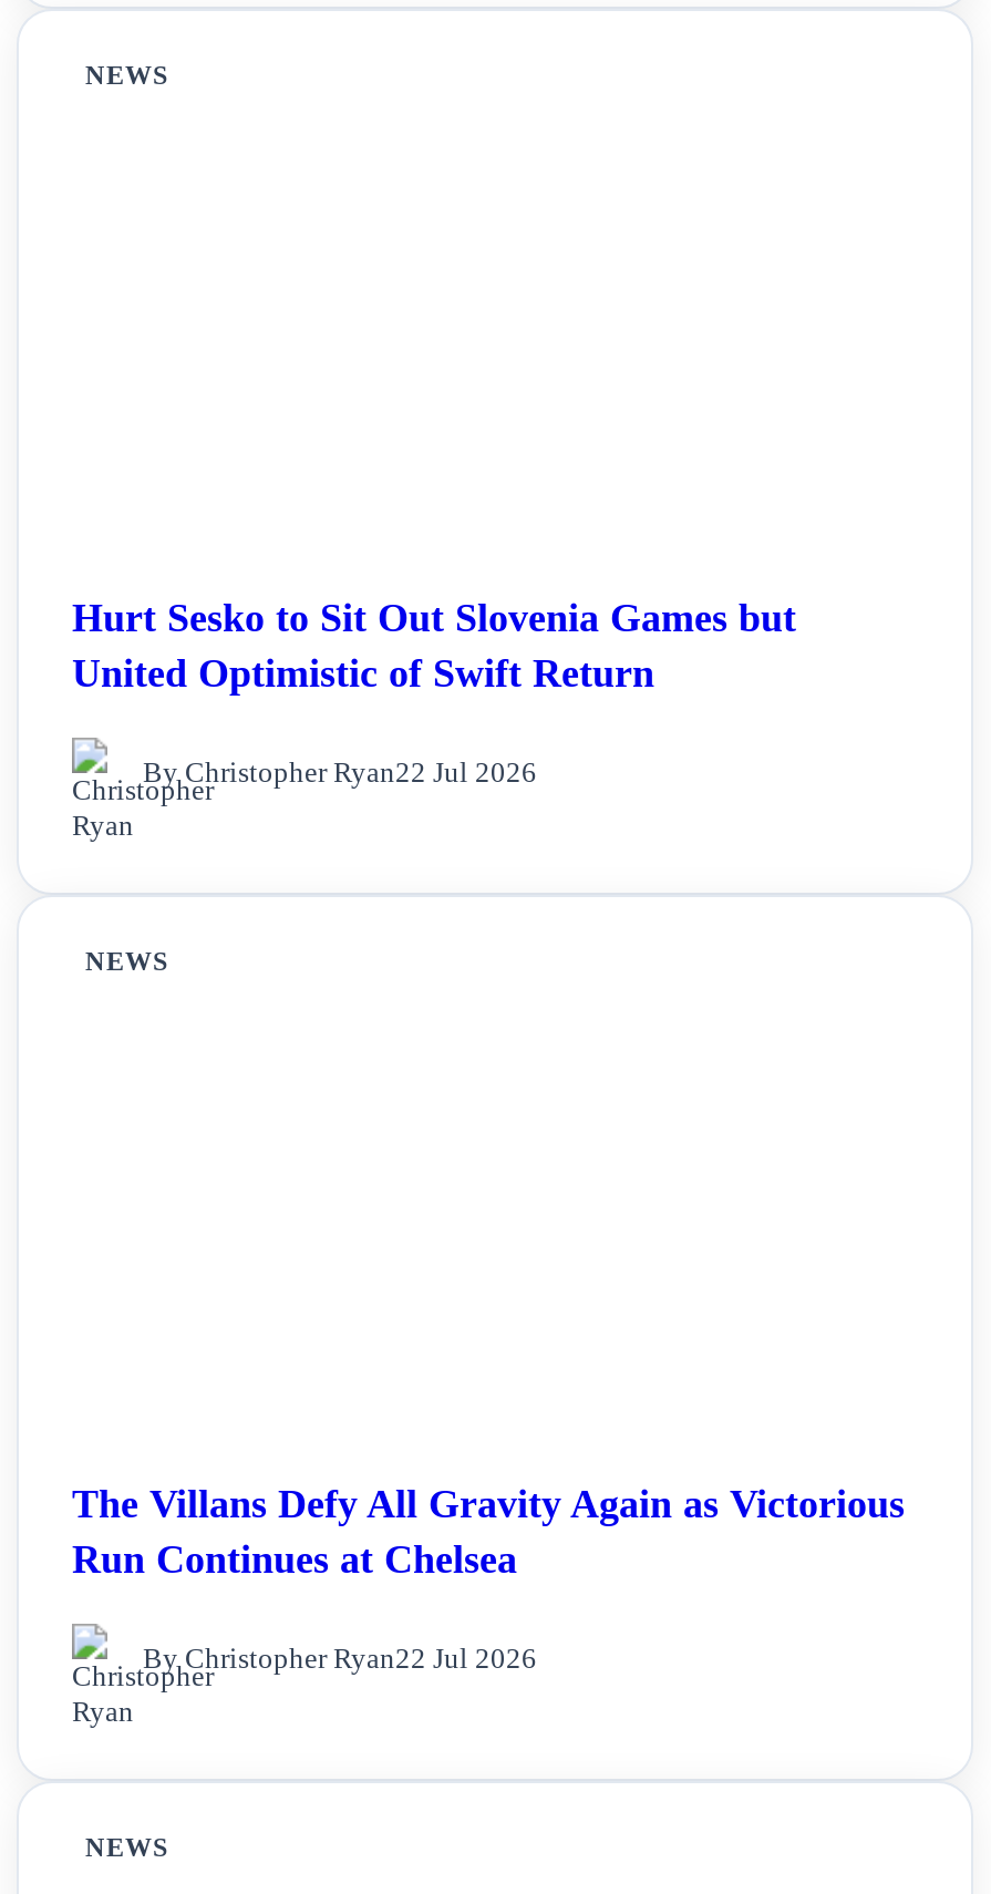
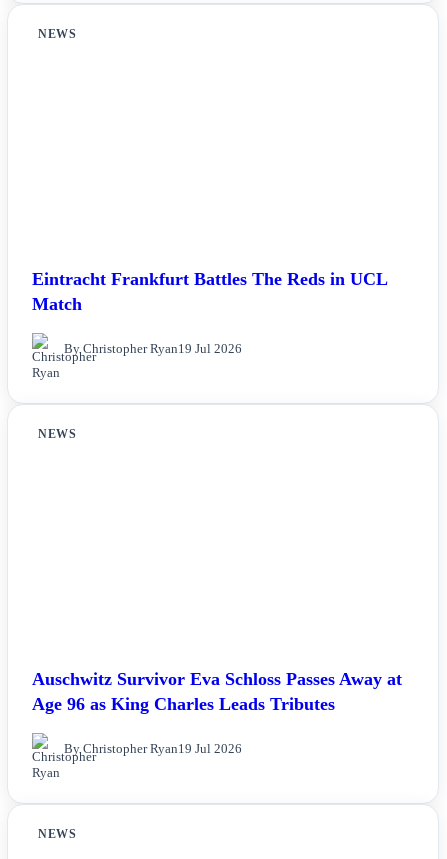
[72,596,796,696] Hurt Sesko to Sit Out Slovenia Games but | United Optimistic of Swift Return -> [32,269,387,314] Eintracht Frankfurt Battles The Reds in UCL | Match
[143,756,537,789] By Christopher Ryan22 Jul 2026 -> [64,341,242,356] By Christopher Ryan19 Jul 2026
[72,1482,905,1582] The Villans Defy All Gravity Again as Victorious | Run Continues at Chelsea -> [32,669,402,714] Auschwitz Survivor Eva Schloss Passes Away at | Age 96 as King Charles Leads Tributes
[143,1642,537,1675] By Christopher Ryan22 Jul 2026 -> [64,741,242,756] By Christopher Ryan19 Jul 2026

